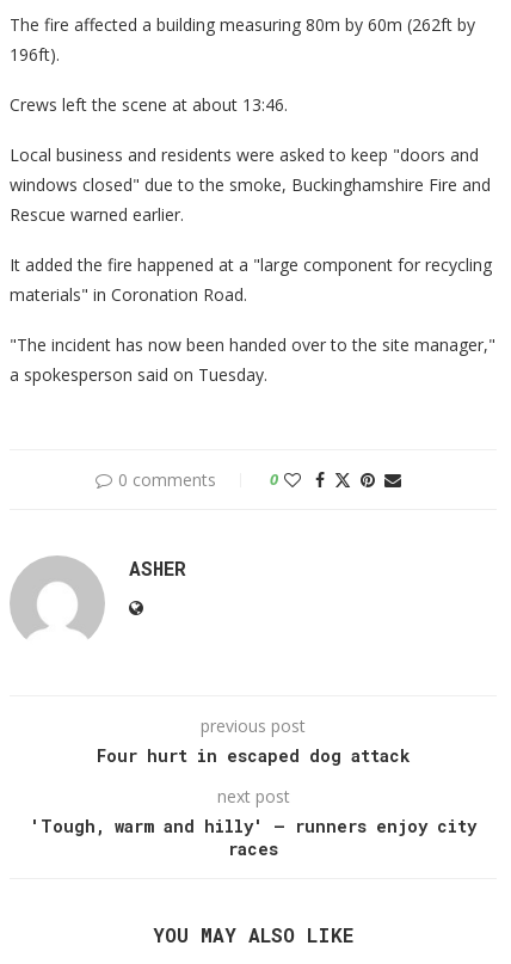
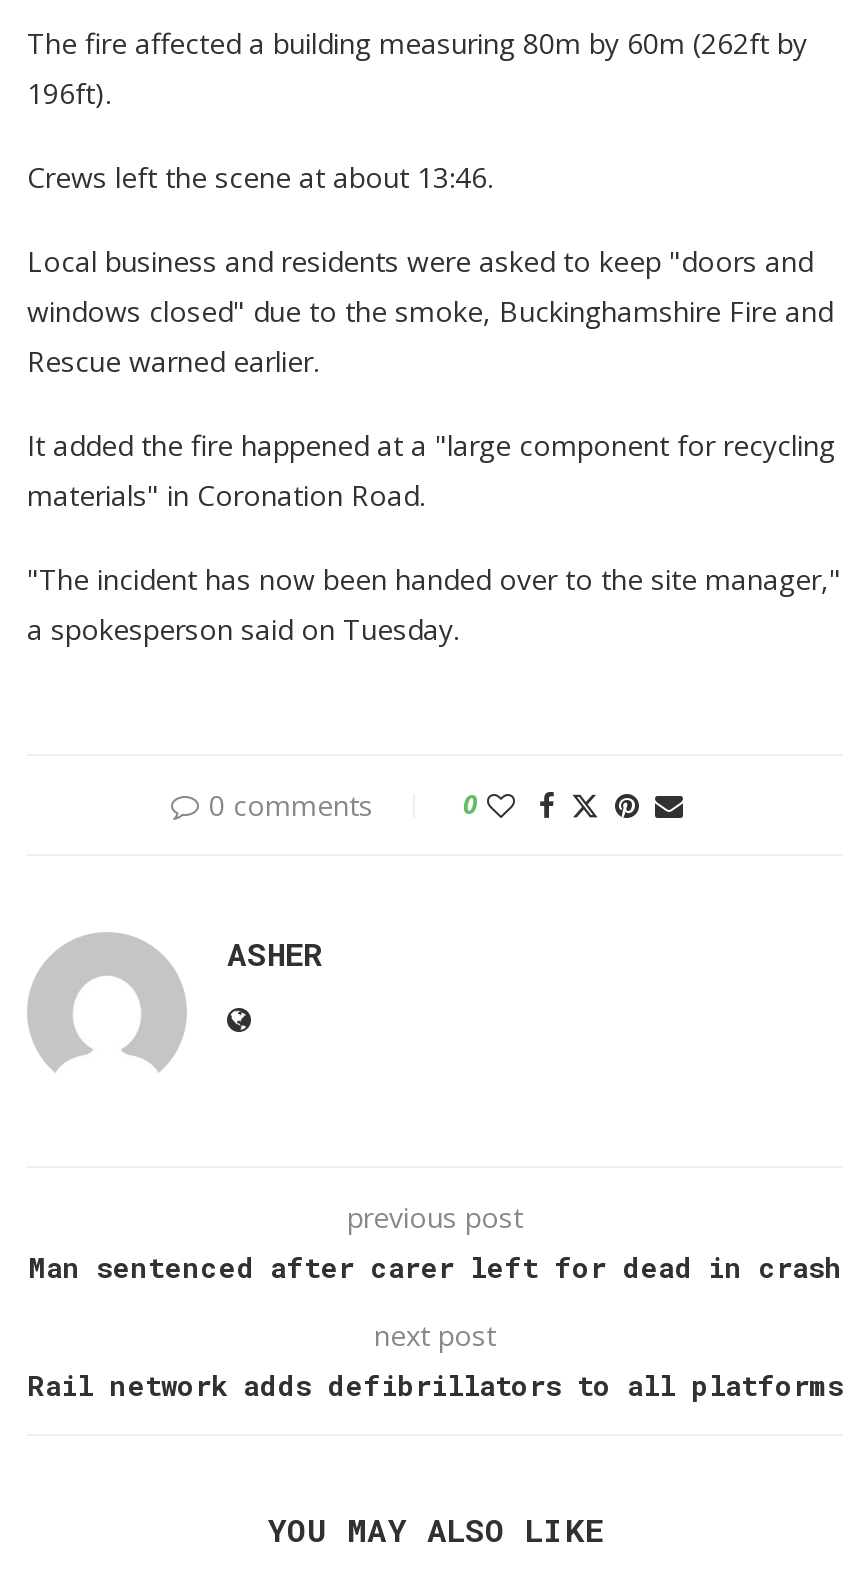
[97,745,410,767] Four hurt in escaped dog attack -> [28,1249,842,1287] Man sentenced after carer left for dead in crash
[30,815,476,861] 'Tough, warm and hilly' – runners enjoy city | races -> [27,1367,843,1405] Rail network adds defibrillators to all platforms

